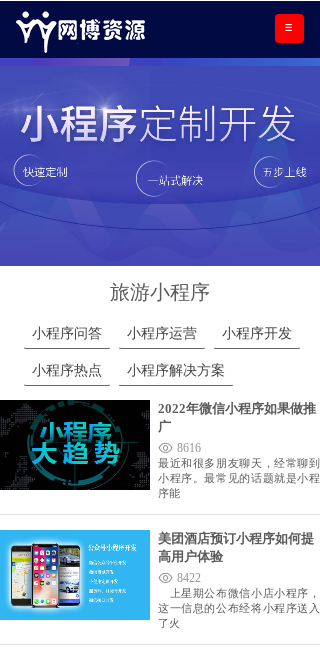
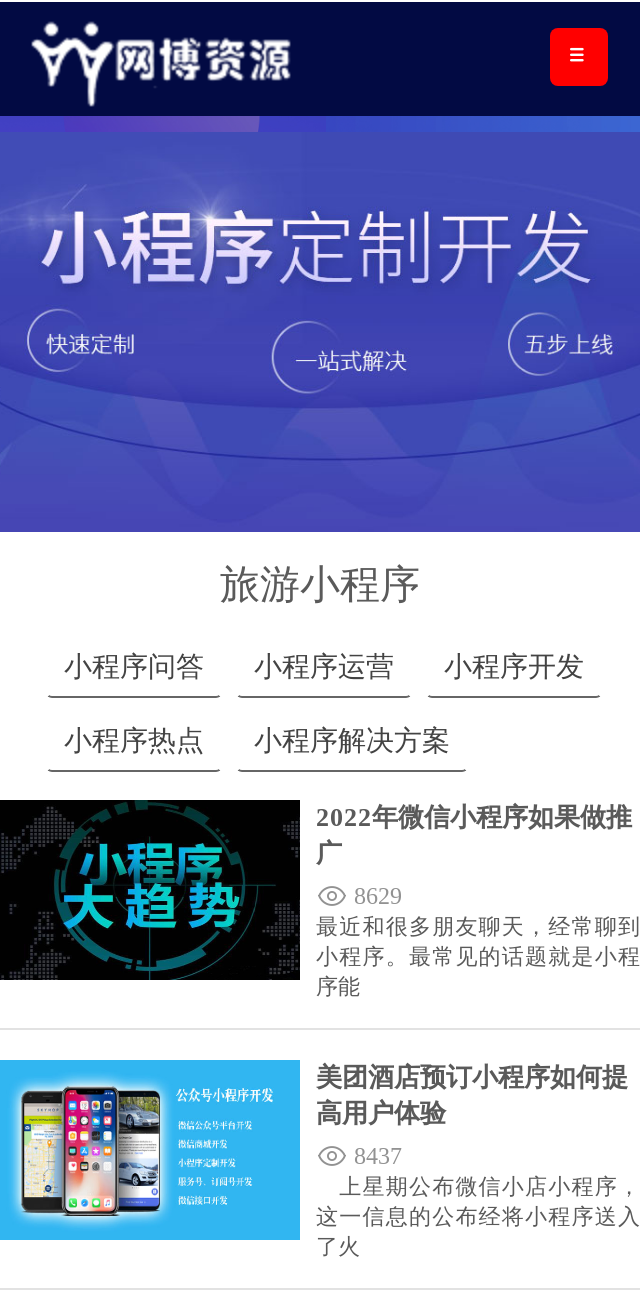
[177,441,201,455] 8616 -> [354,882,402,910] 8629
[177,571,201,585] 8422 -> [354,1142,402,1170] 8437

